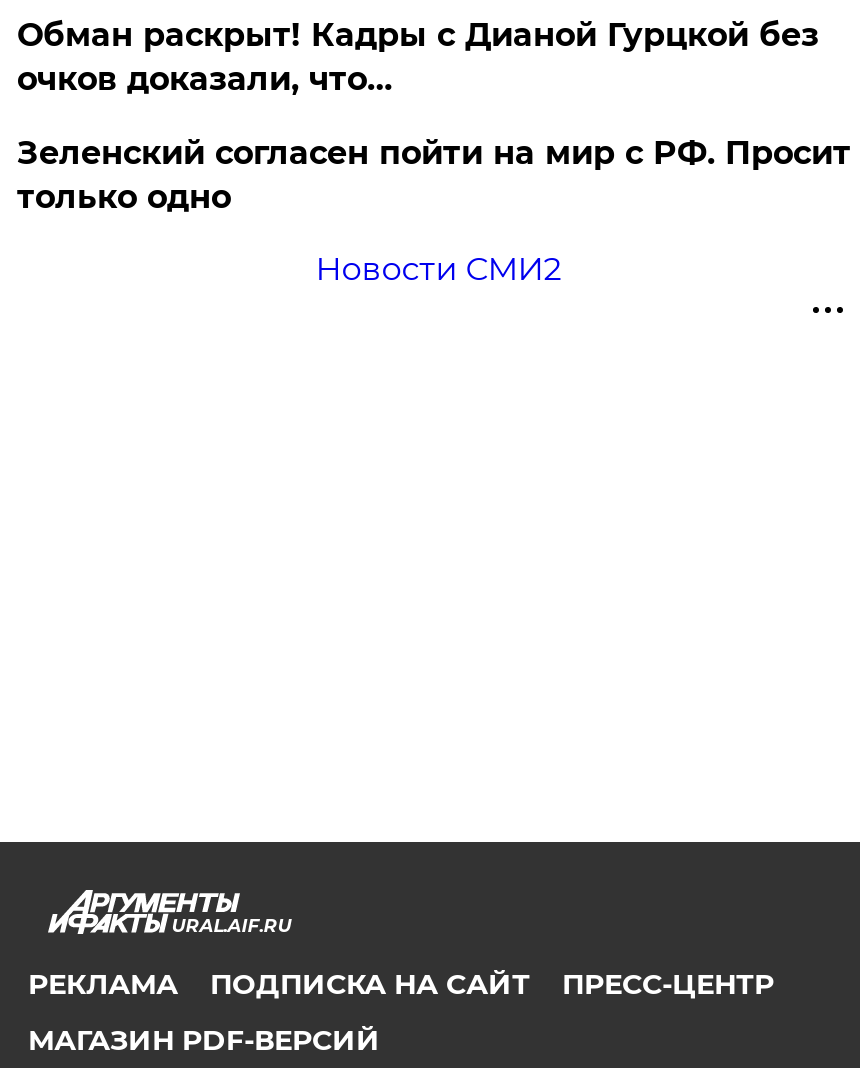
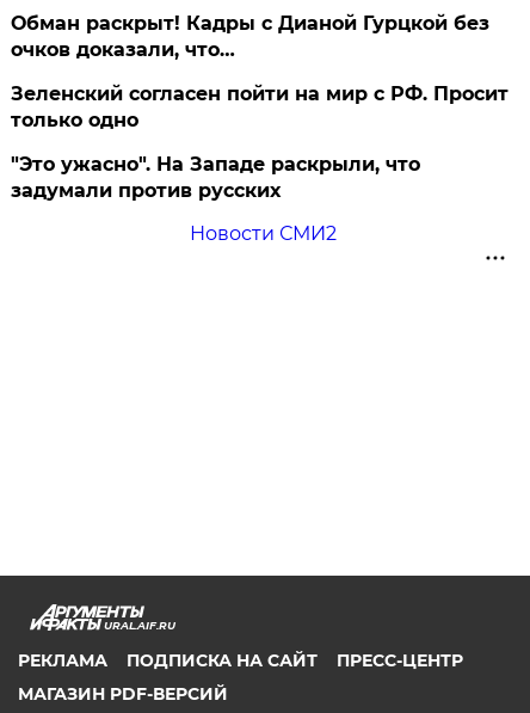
none -> [11,153,421,202] "Это ужасно". На Западе раскрыли, что | задумали против русских

